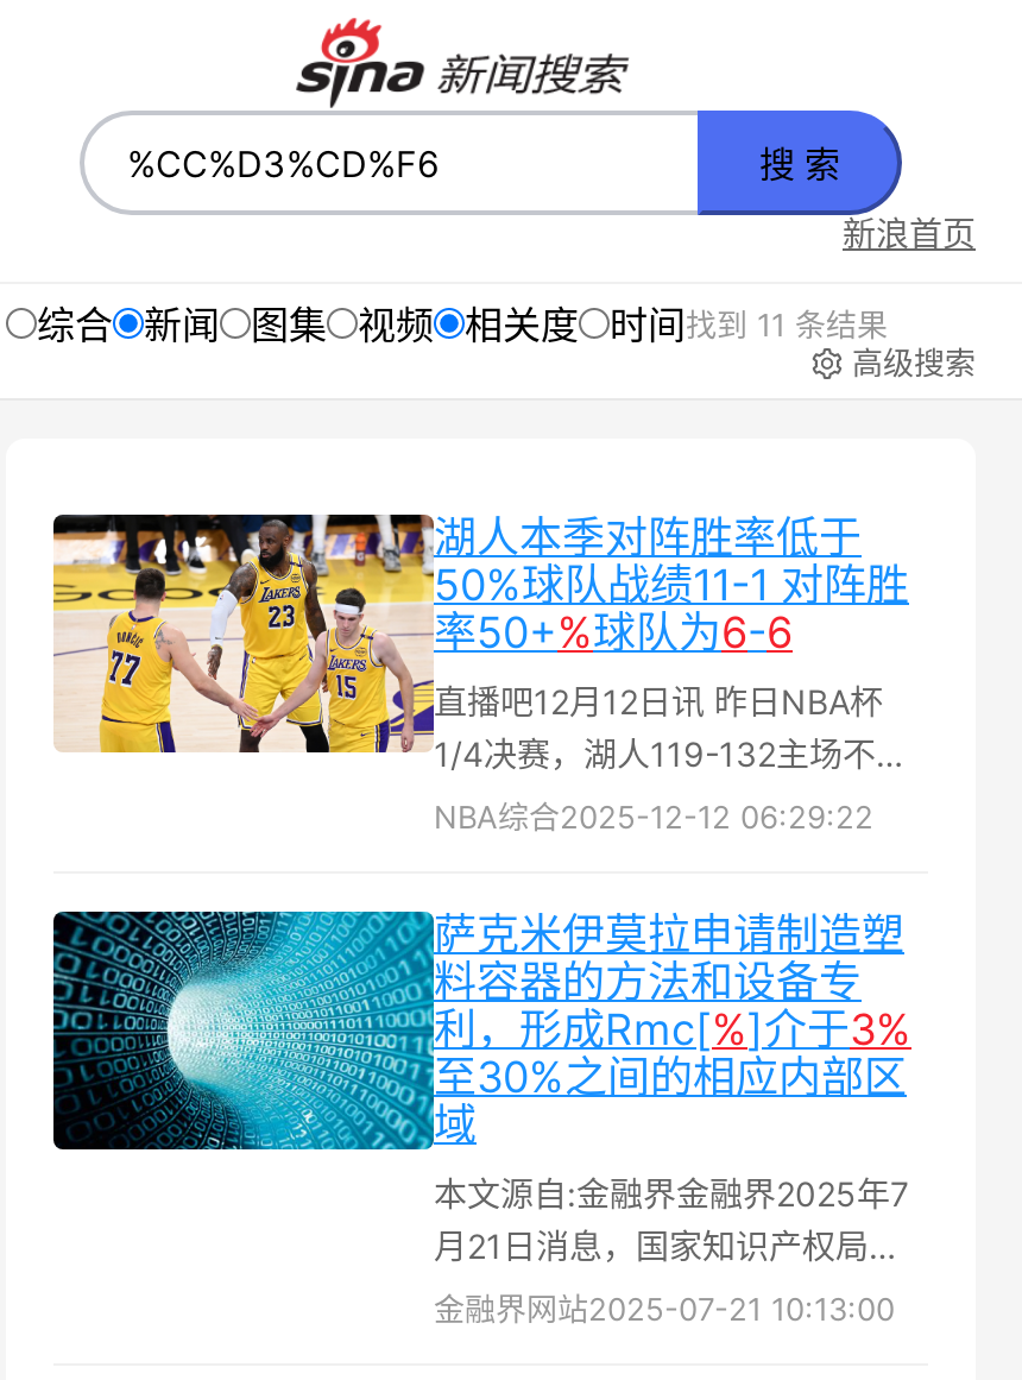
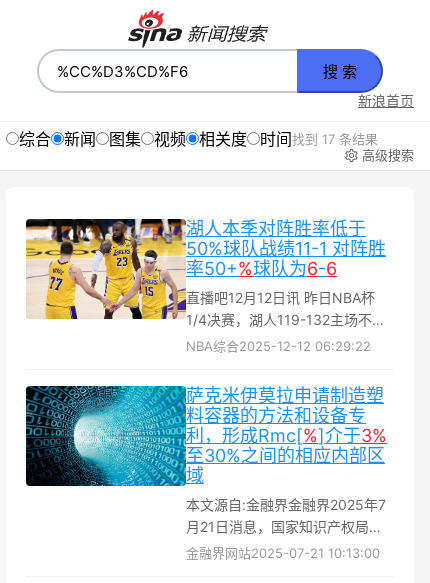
[610,301,888,348] 时间找到 11 条结果 -> [260,129,378,149] 时间找到 17 条结果

